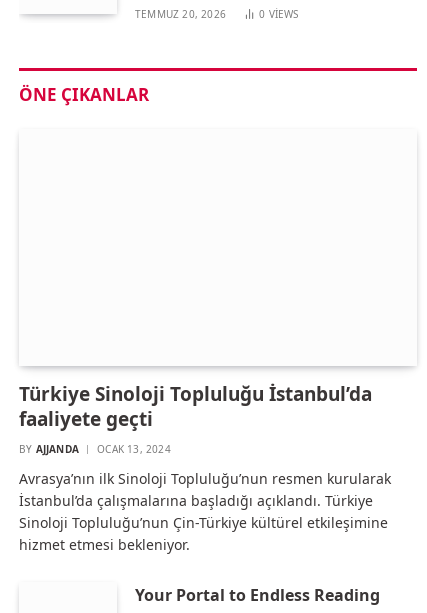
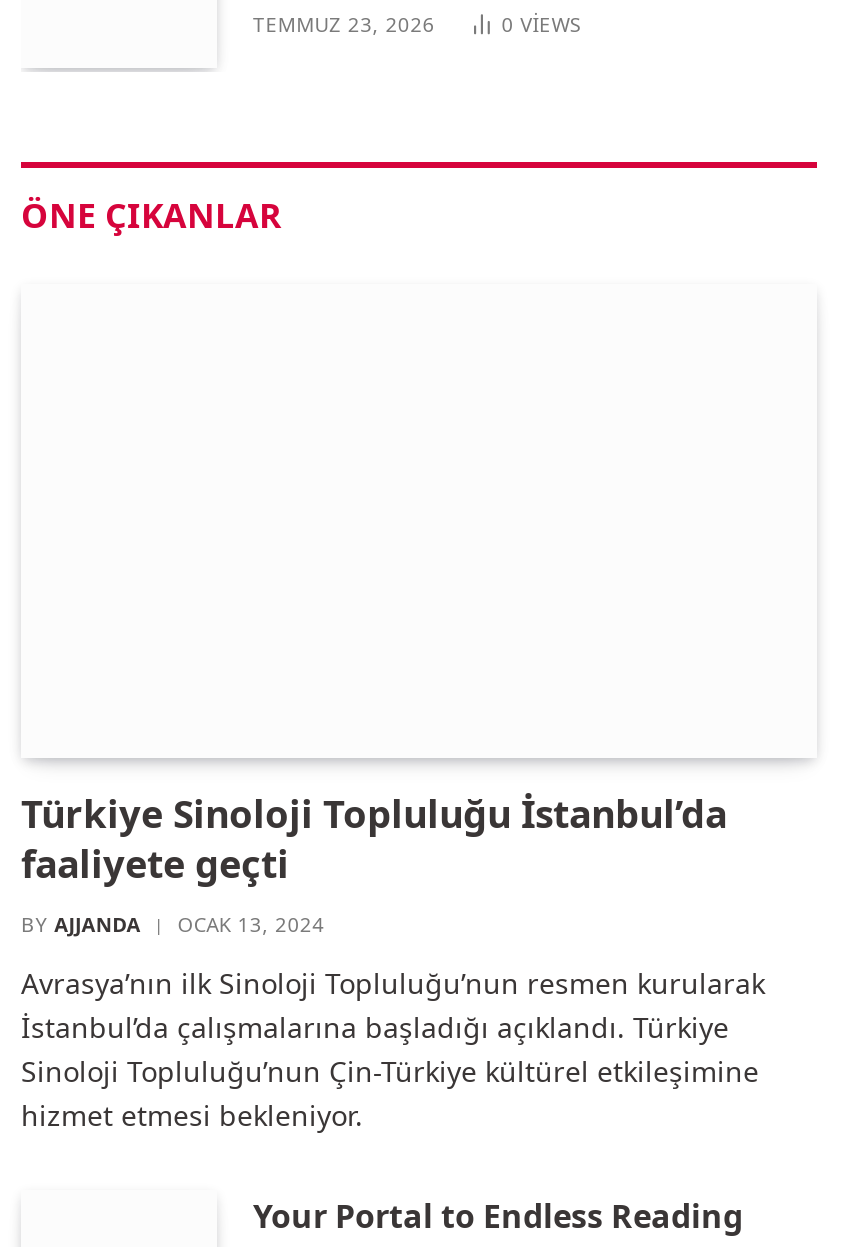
[135,7,226,21] TEMMUZ 20, 2026 -> [253,10,435,38] TEMMUZ 23, 2026

